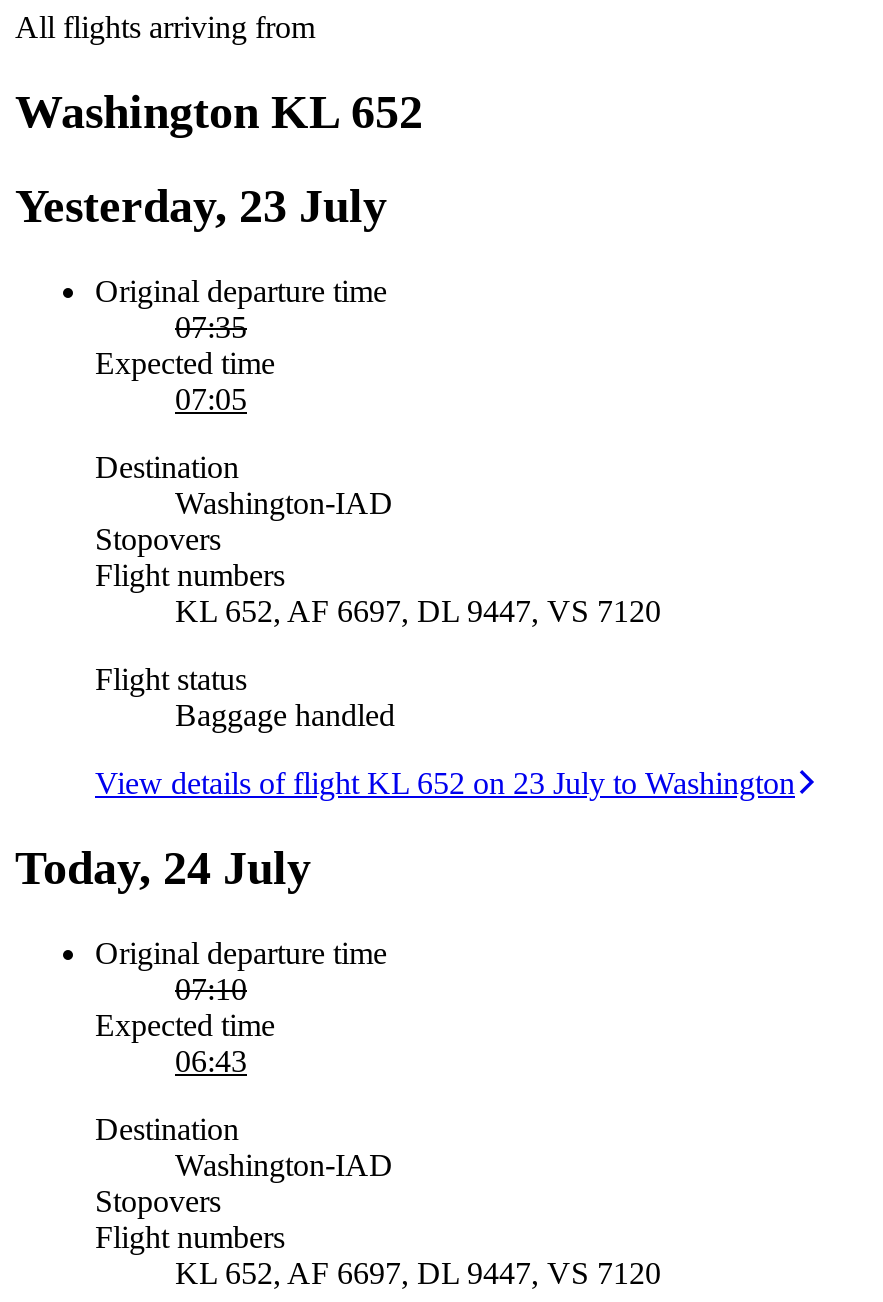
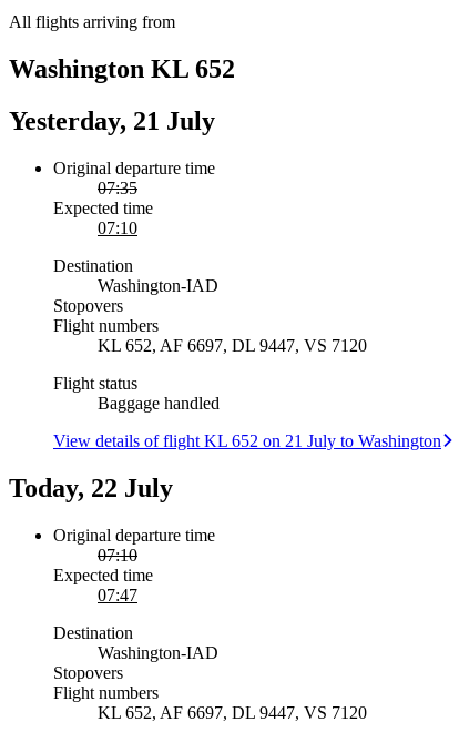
[15,180,387,232] Yesterday, 23 July -> [9,106,215,135] Yesterday, 21 July
[175,381,247,415] 07:05 -> [98,218,137,237] 07:10
[95,765,795,799] View details of flight KL 652 on 23 July to Washington -> [53,431,441,450] View details of flight KL 652 on 21 July to Washington
[15,841,311,893] Today, 24 July -> [9,473,173,502] Today, 22 July
[175,1043,247,1077] 06:43 -> [98,585,137,604] 07:47

